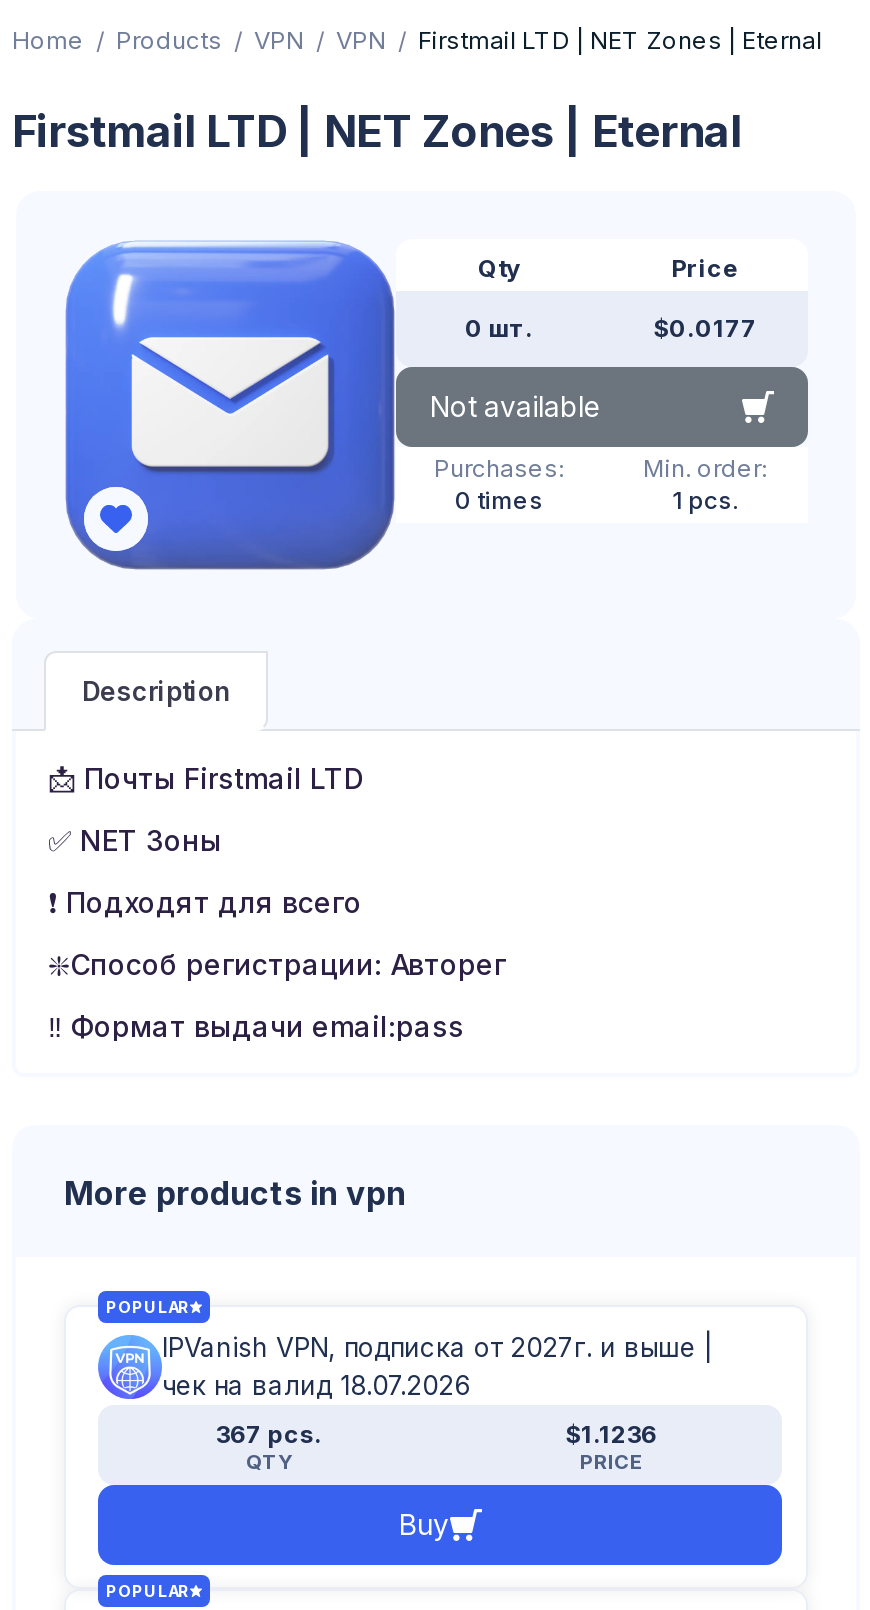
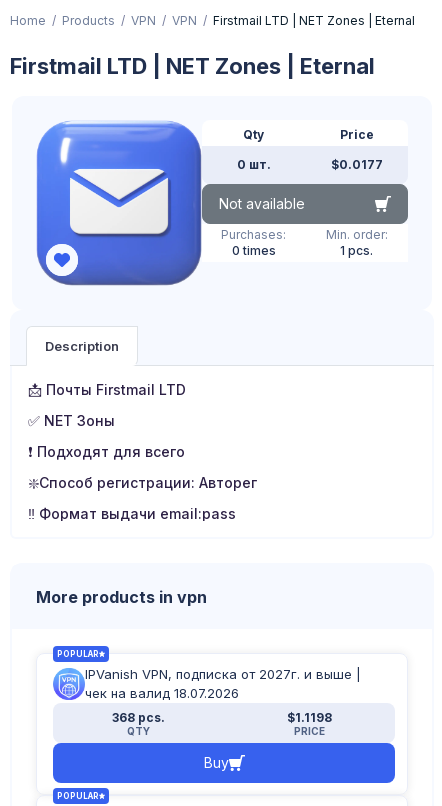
[216,1419,322,1449] 367 pcs. -> [112,710,165,725] 368 pcs.
[565,1419,657,1449] $1.1236 -> [287,710,332,725] $1.1198

